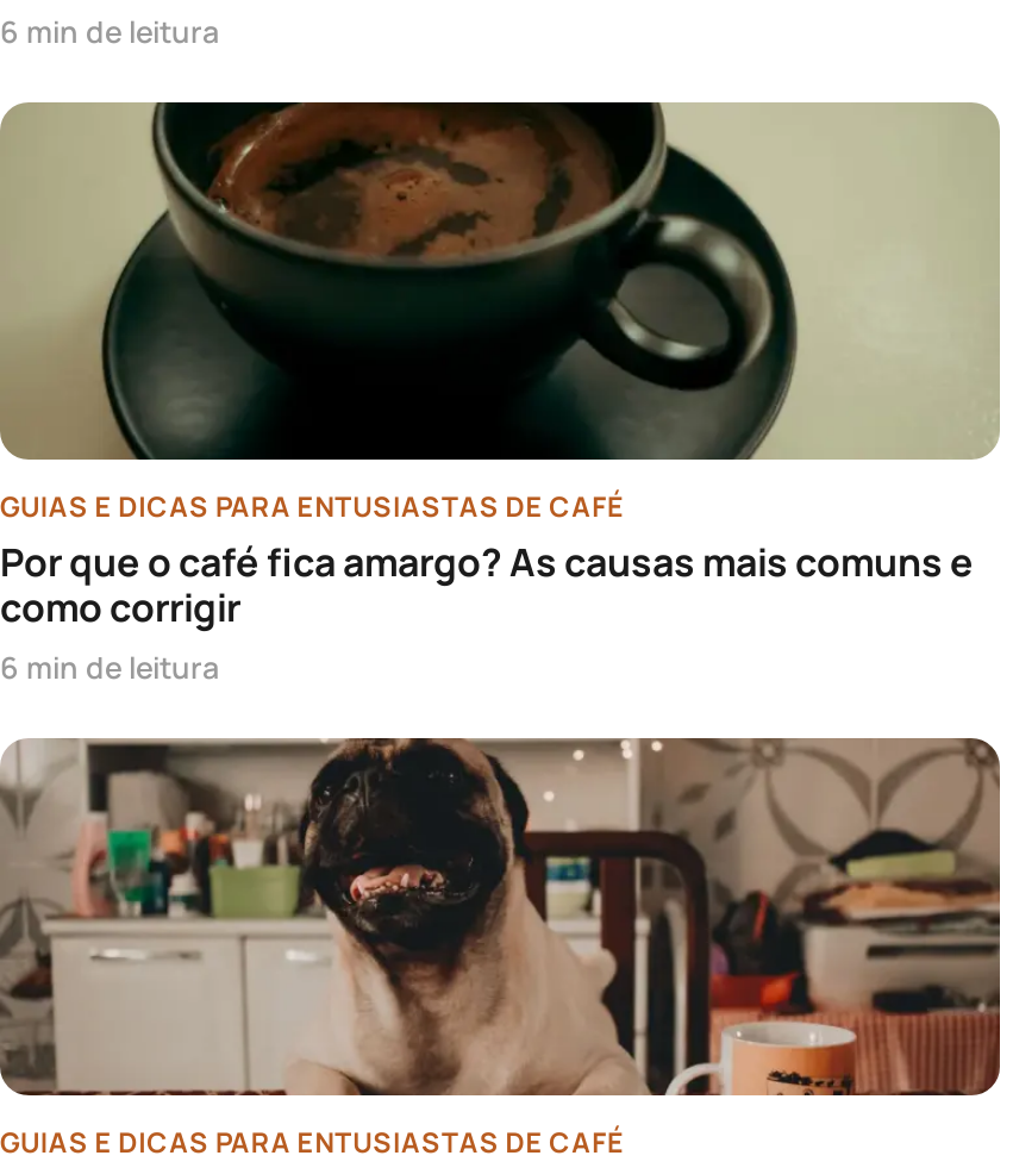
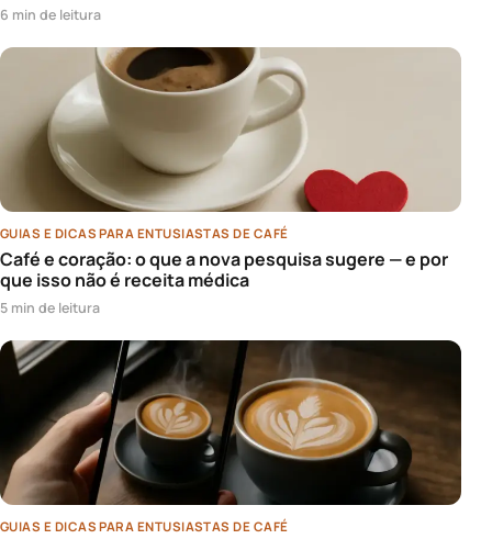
[0,99,998,687] [image] | Por que o café fica amargo? As causas mais comuns e | como corrigir | 6 min de leitura -> [0,46,459,317] [image] | Café e coração: o que a nova pesquisa sugere — e por | que isso não é receita médica | 5 min de leitura
[7,737,1002,1097] [image] -> [3,339,462,506] [image]

